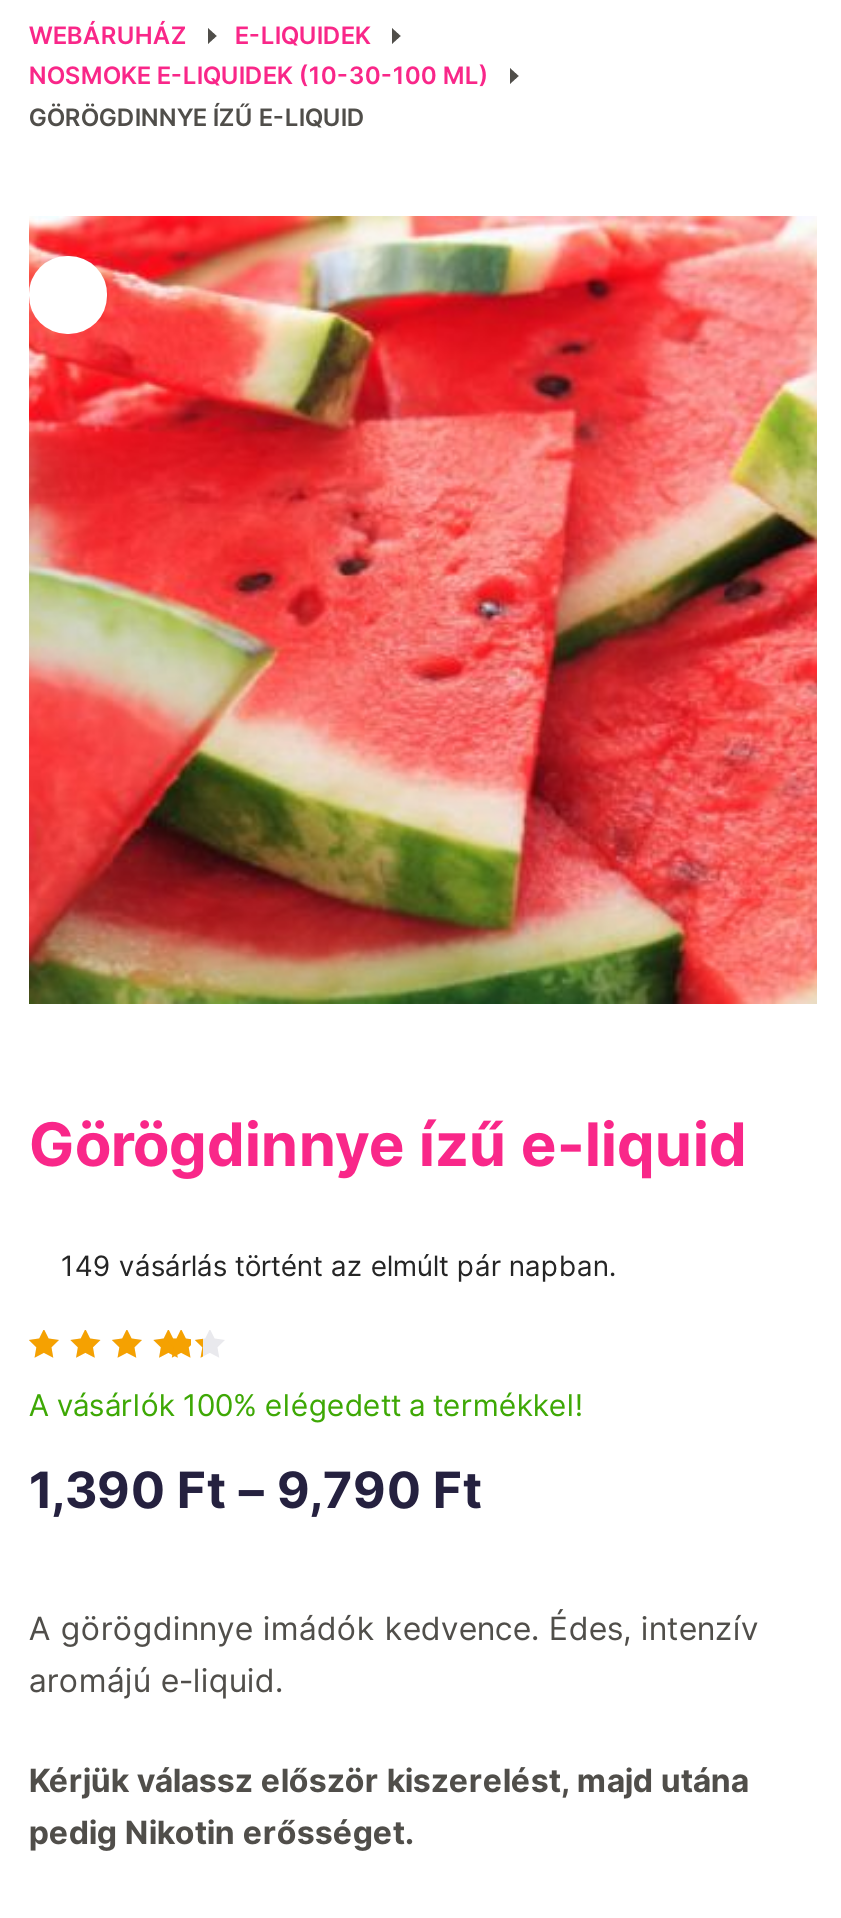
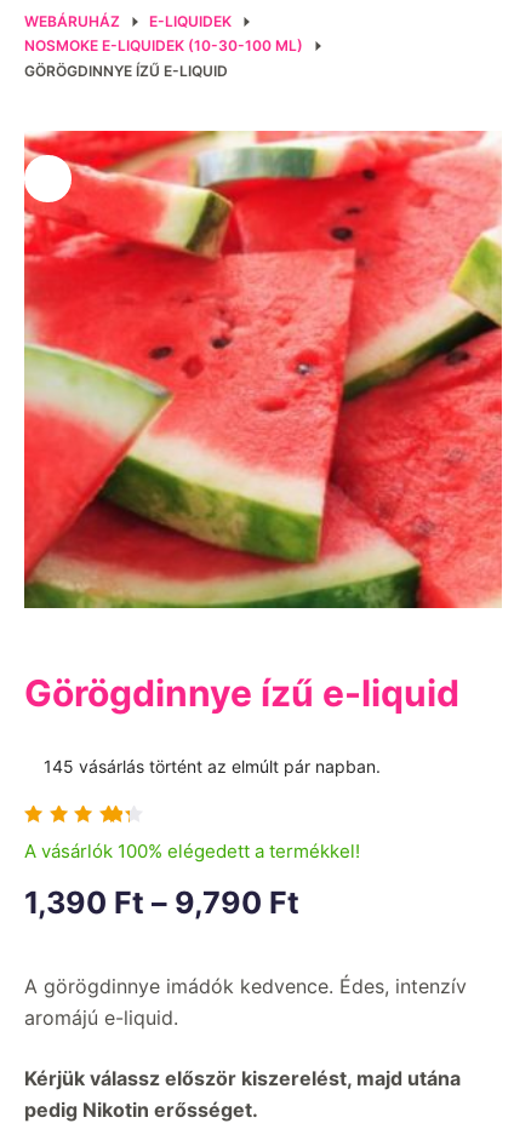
[61,1248,617,1282] 149 vásárlás történt az elmúlt pár napban. -> [44,756,381,776] 145 vásárlás történt az elmúlt pár napban.

